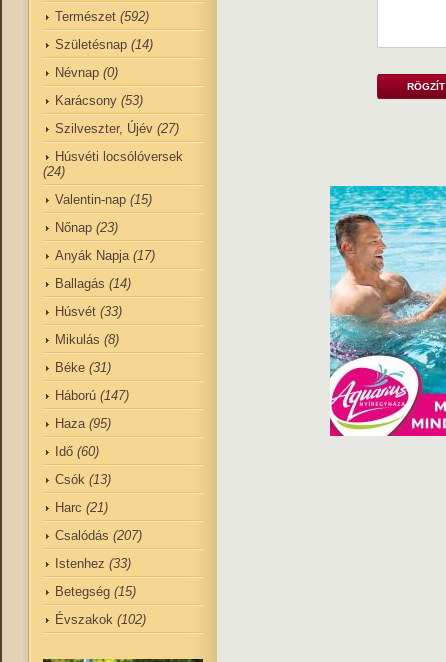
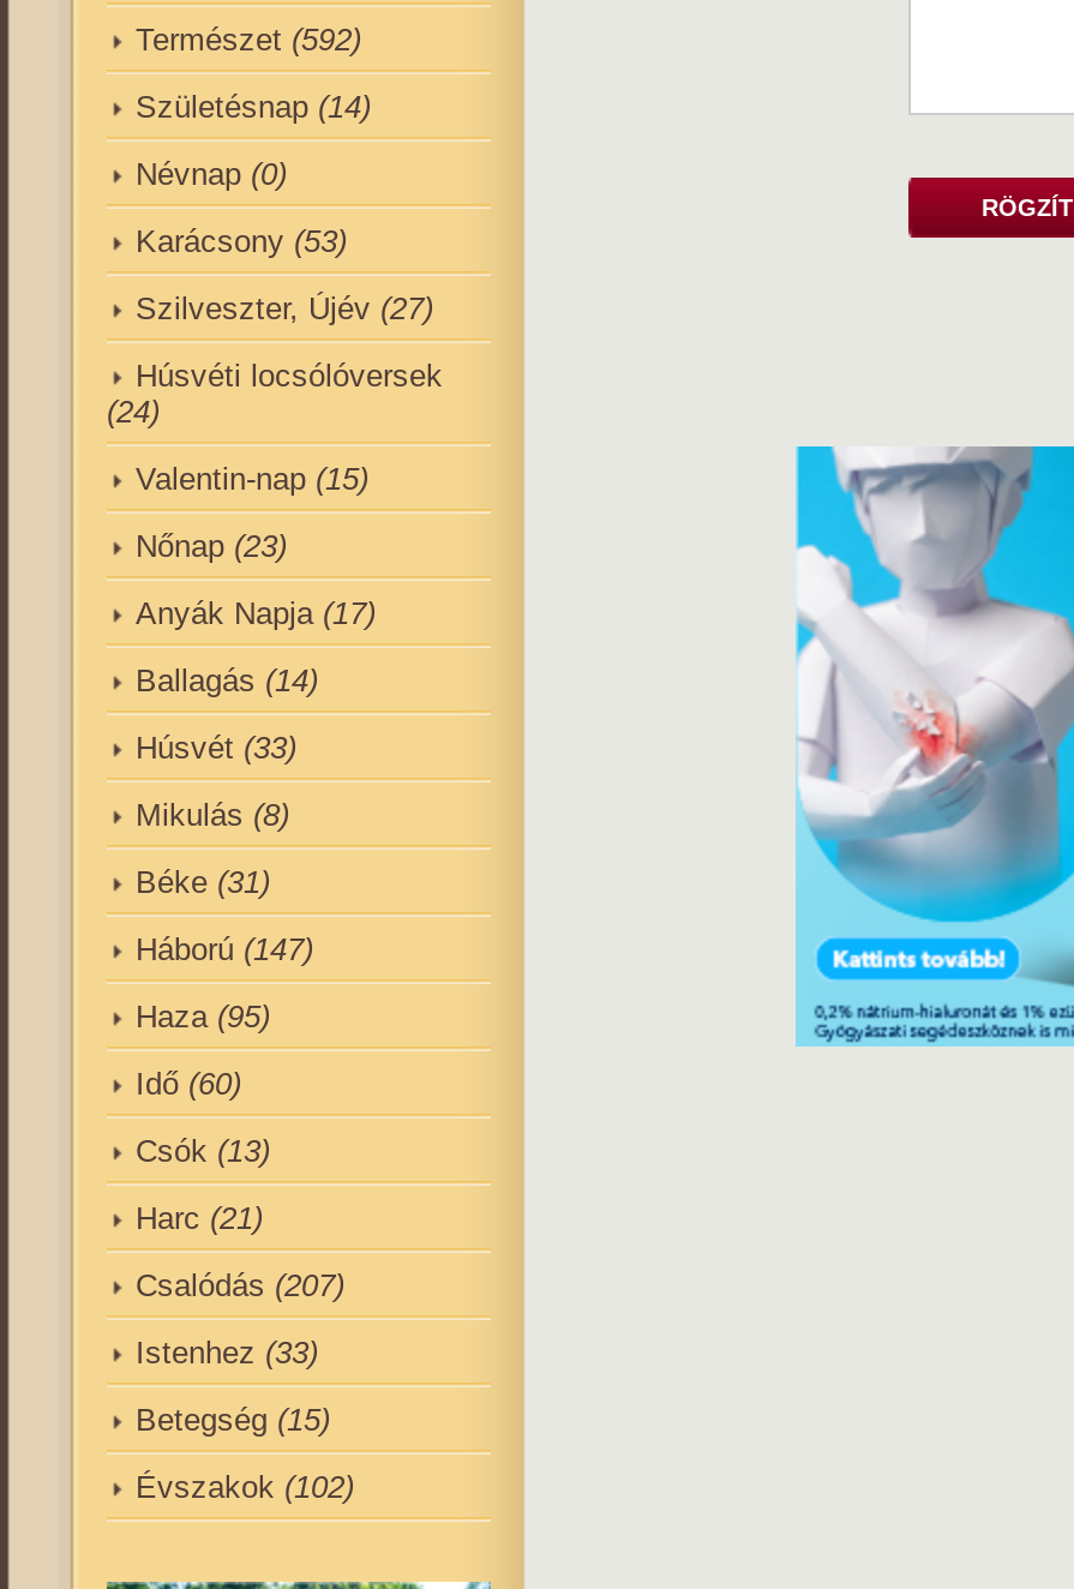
[329,185,443,437] [image] -> [793,446,1067,1049] [image]

